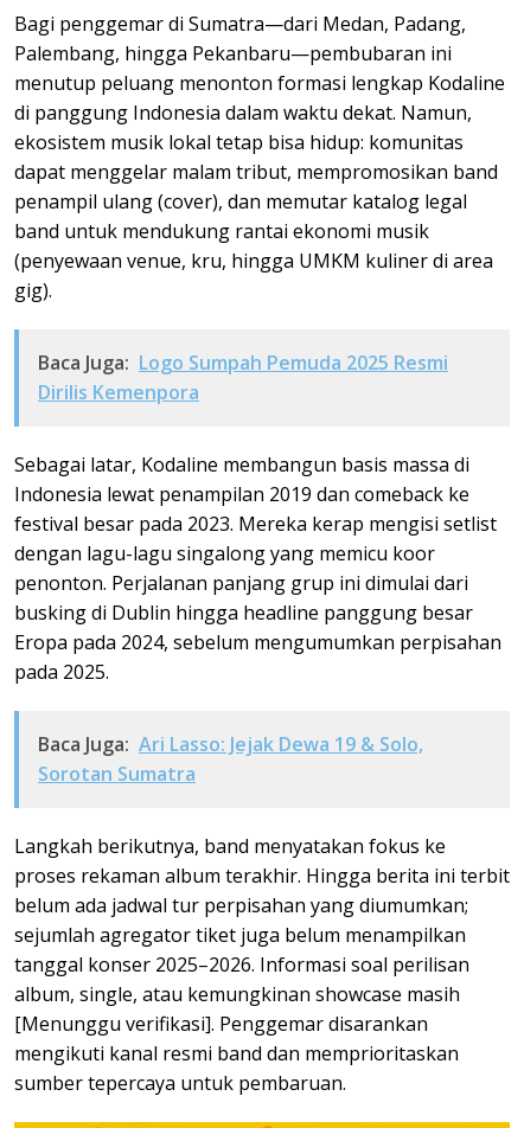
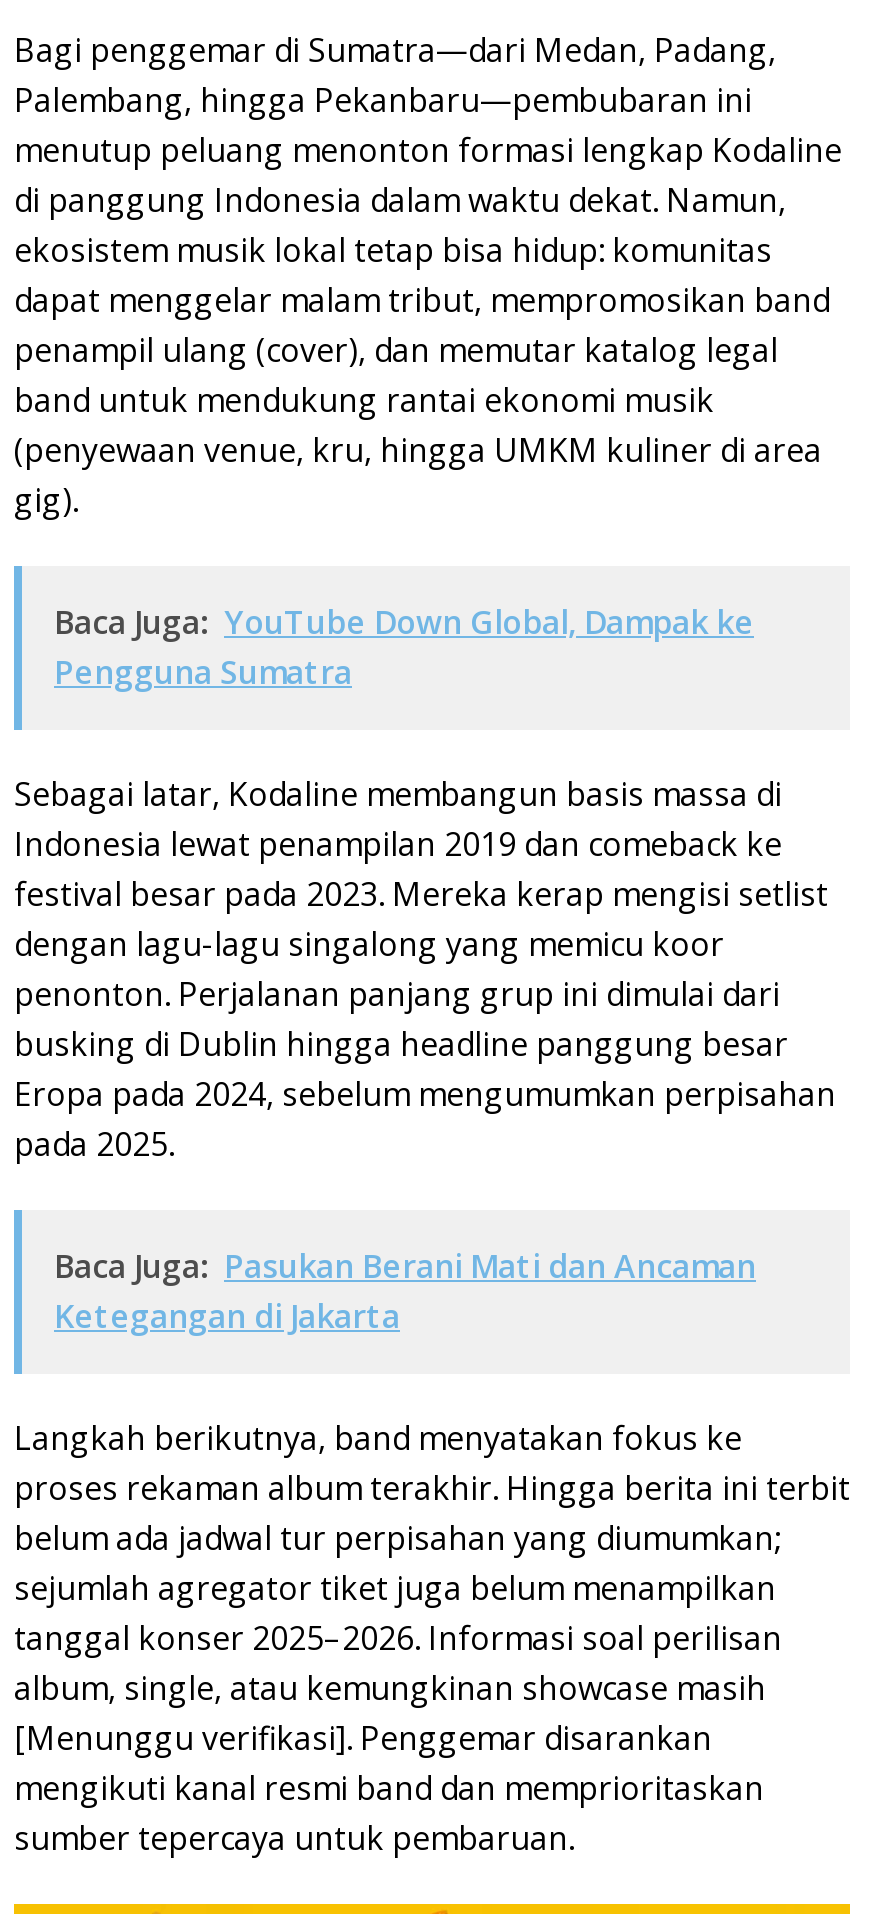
[38,350,448,405] Baca Juga: Logo Sumpah Pemuda 2025 Resmi | Dirilis Kemenpora -> [54,600,754,694] Baca Juga: YouTube Down Global, Dampak ke | Pengguna Sumatra
[38,731,423,787] Baca Juga: Ari Lasso: Jejak Dewa 19 & Solo, | Sorotan Sumatra -> [54,1244,756,1338] Baca Juga: Pasukan Berani Mati dan Ancaman | Ketegangan di Jakarta

